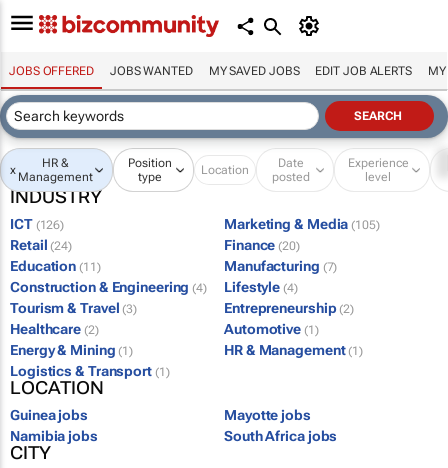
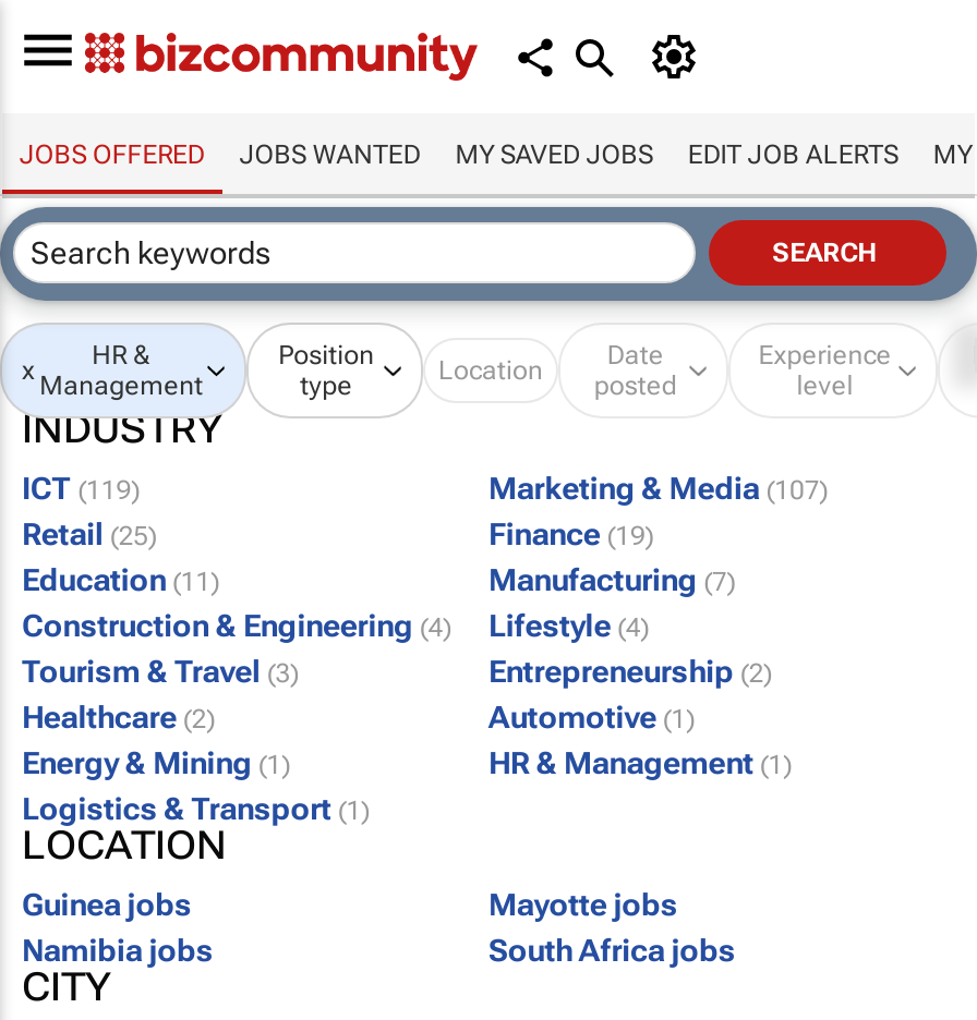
[10,216,64,232] ICT (126) -> [22,470,140,505] ICT (119)
[224,216,380,232] Marketing & Media (105) -> [489,470,828,505] Marketing & Media (107)
[10,237,72,253] Retail (24) -> [22,516,157,551] Retail (25)
[224,237,300,253] Finance (20) -> [489,516,654,551] Finance (19)

